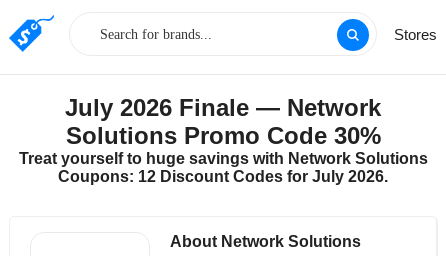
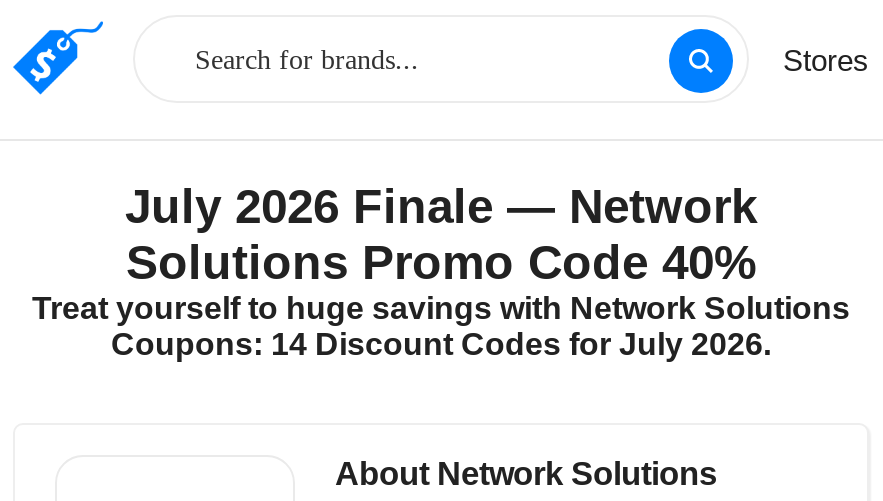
[65,122,380,149] Solutions Promo Code 30% -> [126,235,756,289] Solutions Promo Code 40%
[58,168,388,185] Coupons: 12 Discount Codes for July 2026. -> [111,327,771,361] Coupons: 14 Discount Codes for July 2026.

